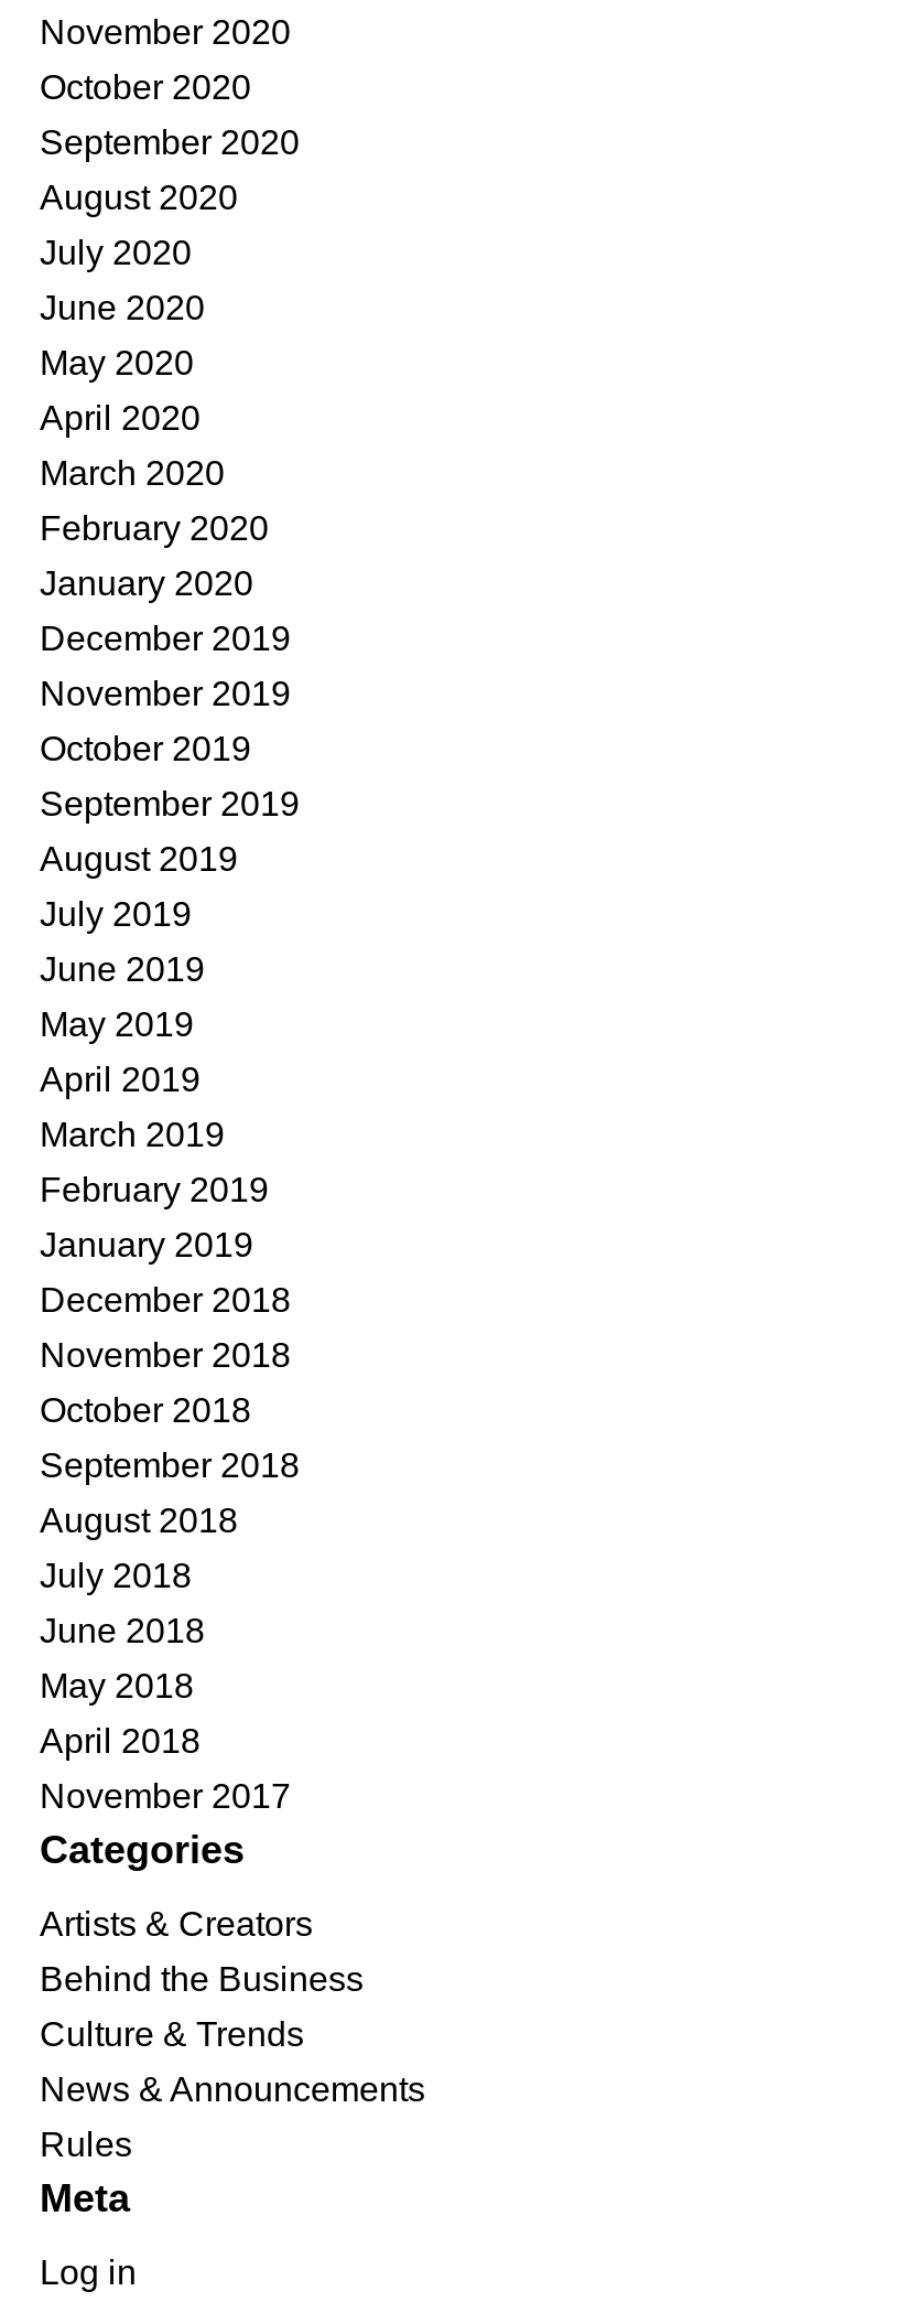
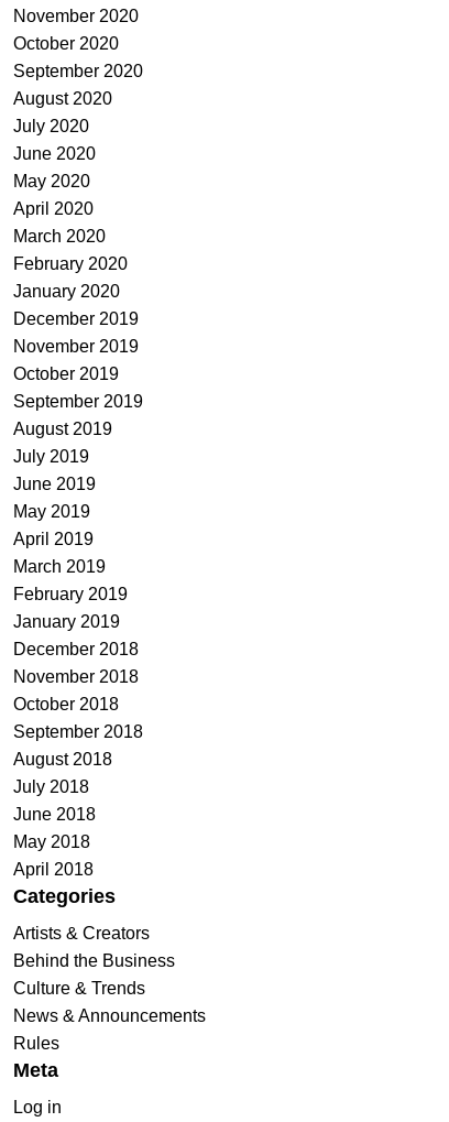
[40,1776,291,1814] November 2017 -> none

